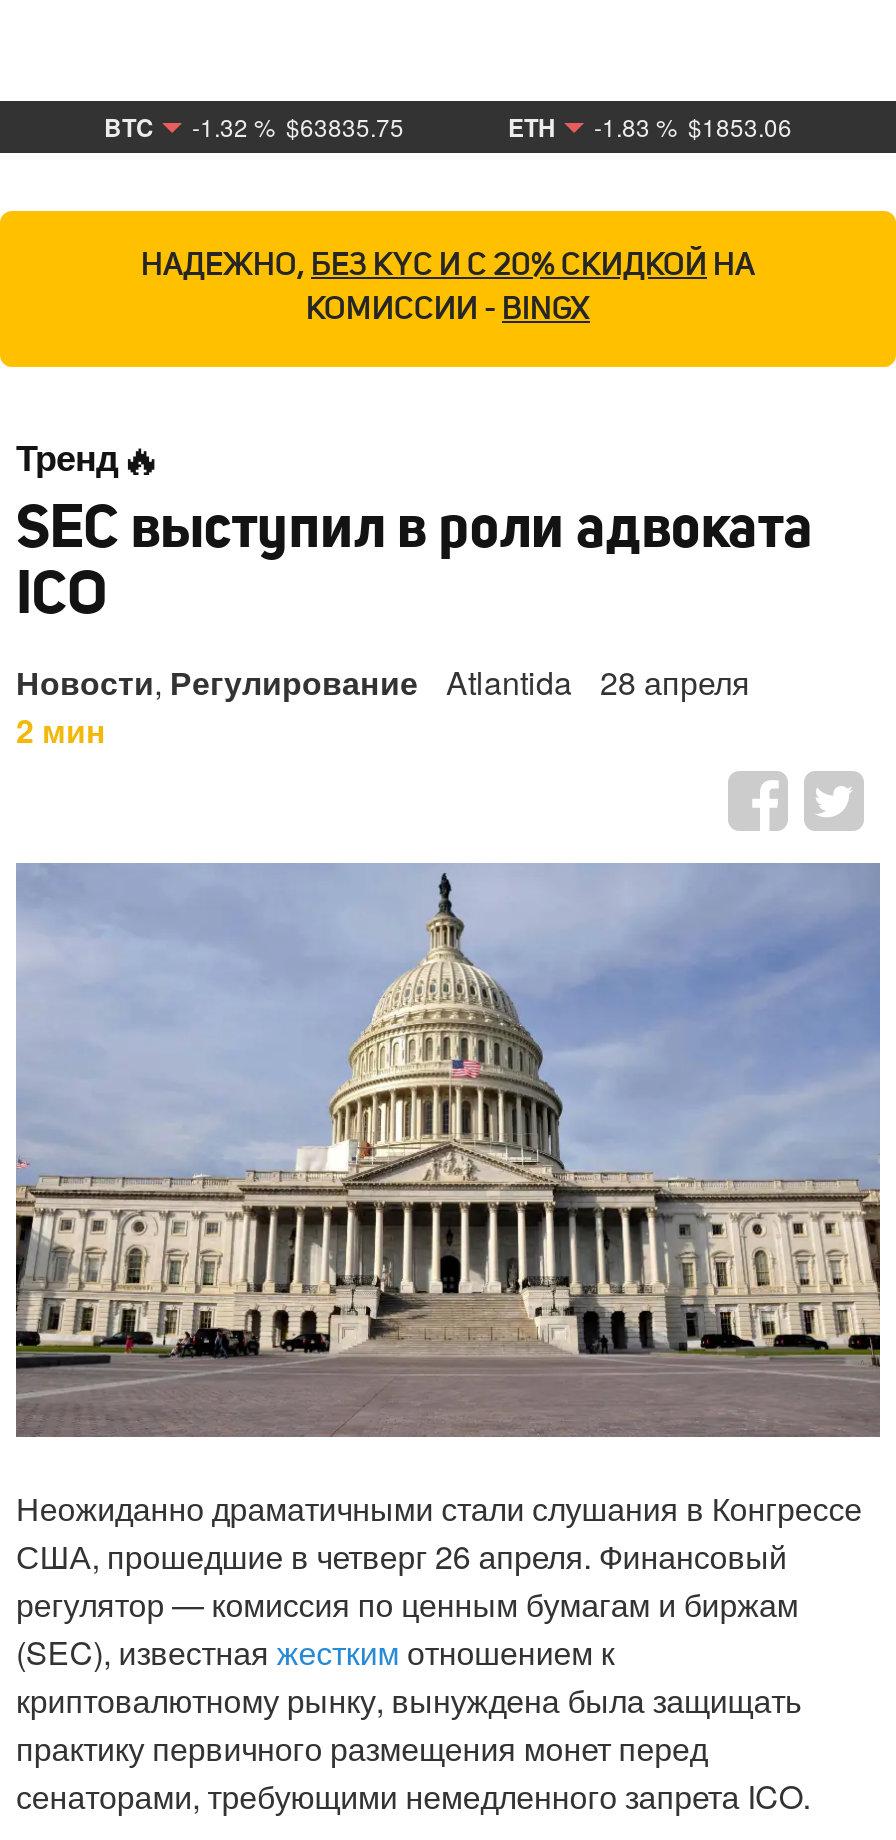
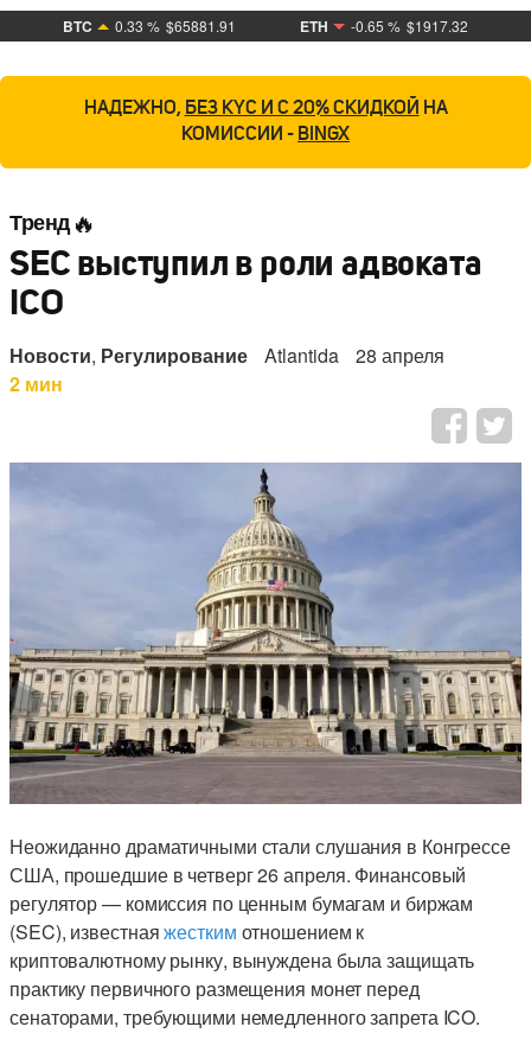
[104,109,404,145] BTC -1.32 % $63835.75 -> [63,15,236,37] BTC 0.33 % $65881.91
[508,109,792,145] ETH -1.83 % $1853.06 -> [300,15,468,37] ETH -0.65 % $1917.32

